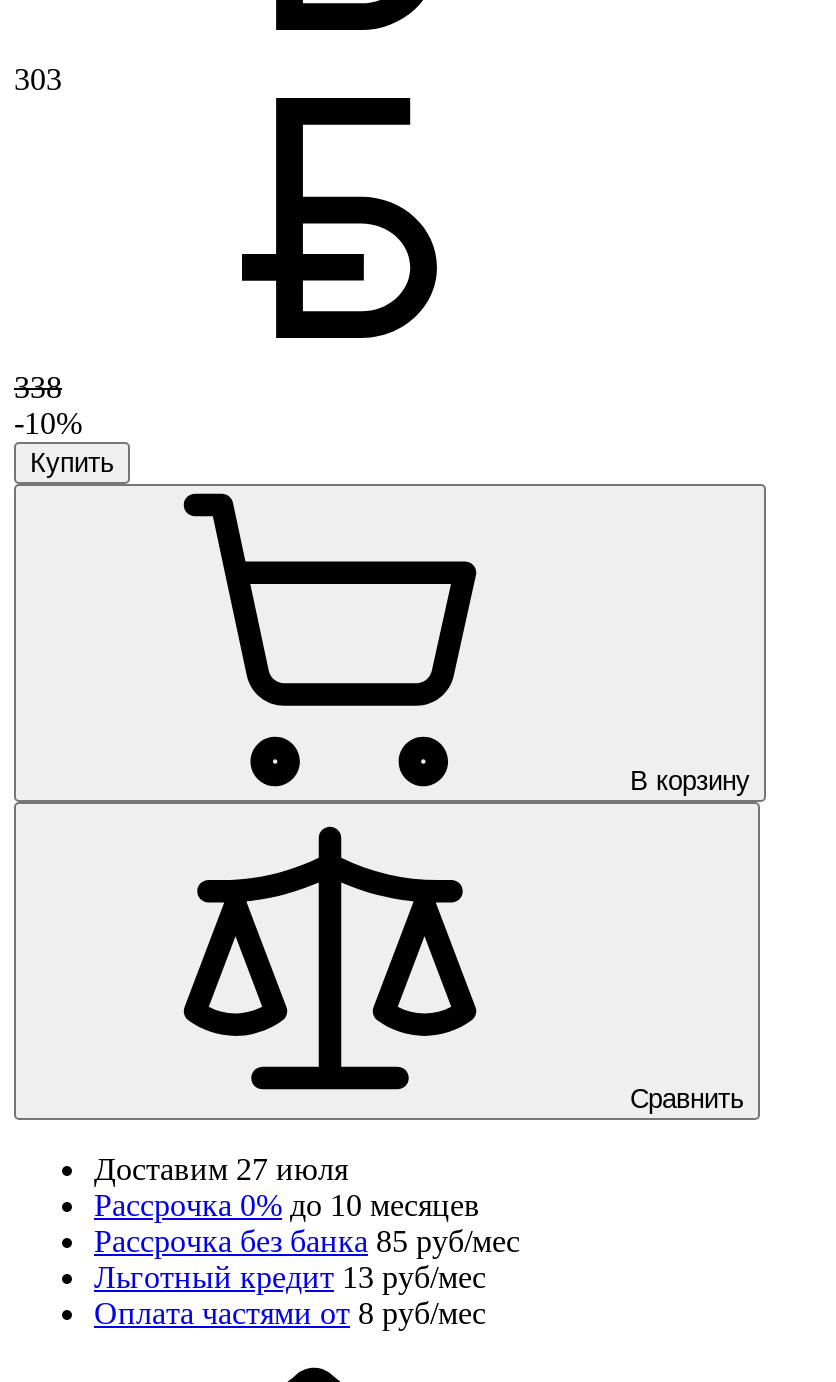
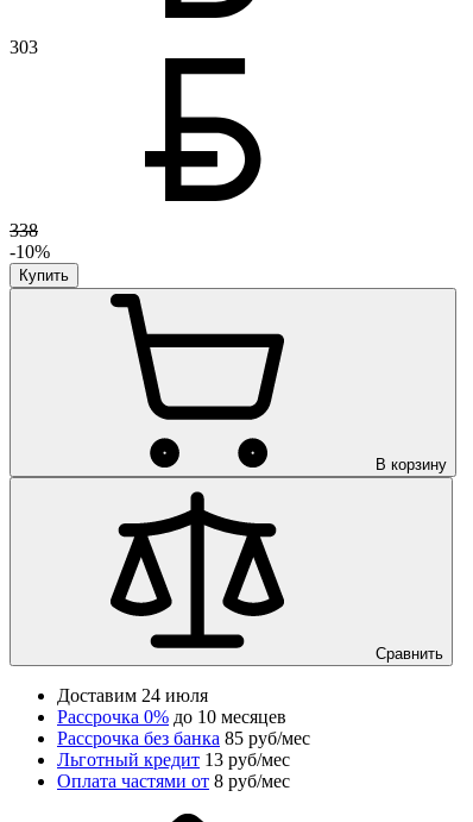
[94,1152,348,1186] Доставим 27 июля -> [57,685,208,705] Доставим 24 июля

